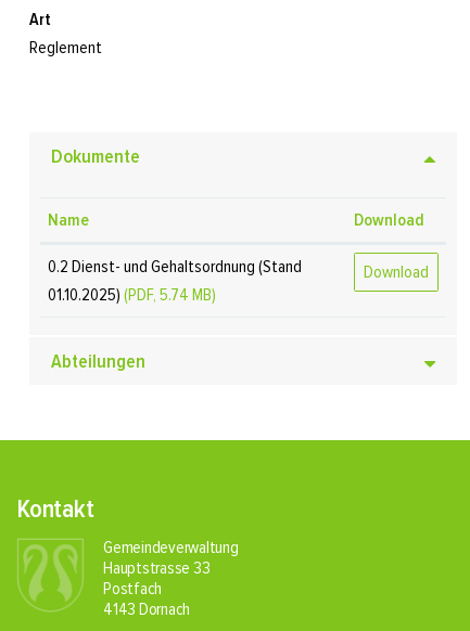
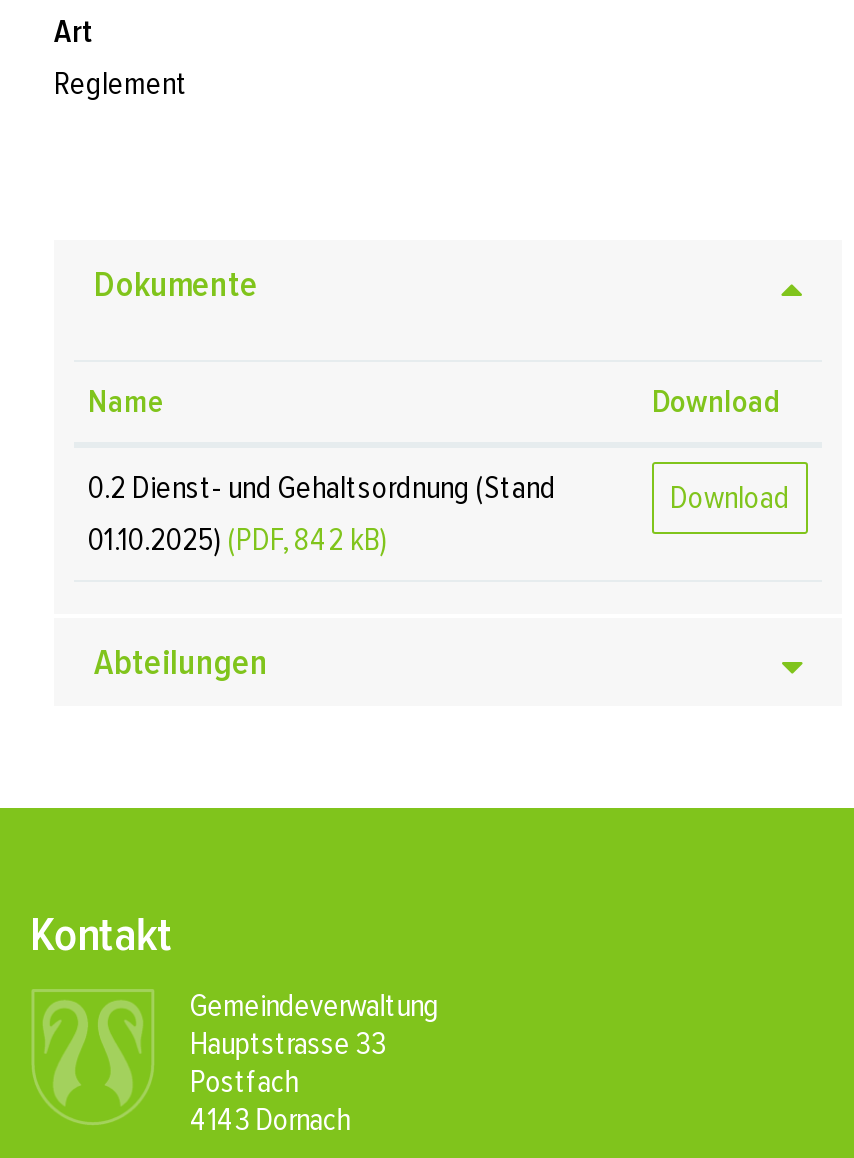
[48,284,216,305] 01.10.2025) (PDF, 5.74 MB) -> [88,519,388,559] 01.10.2025) (PDF, 842 kB)

